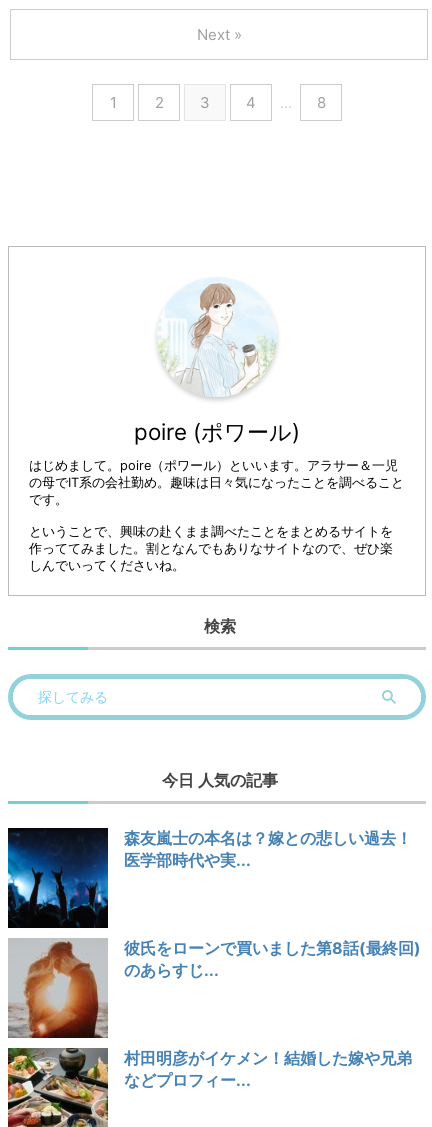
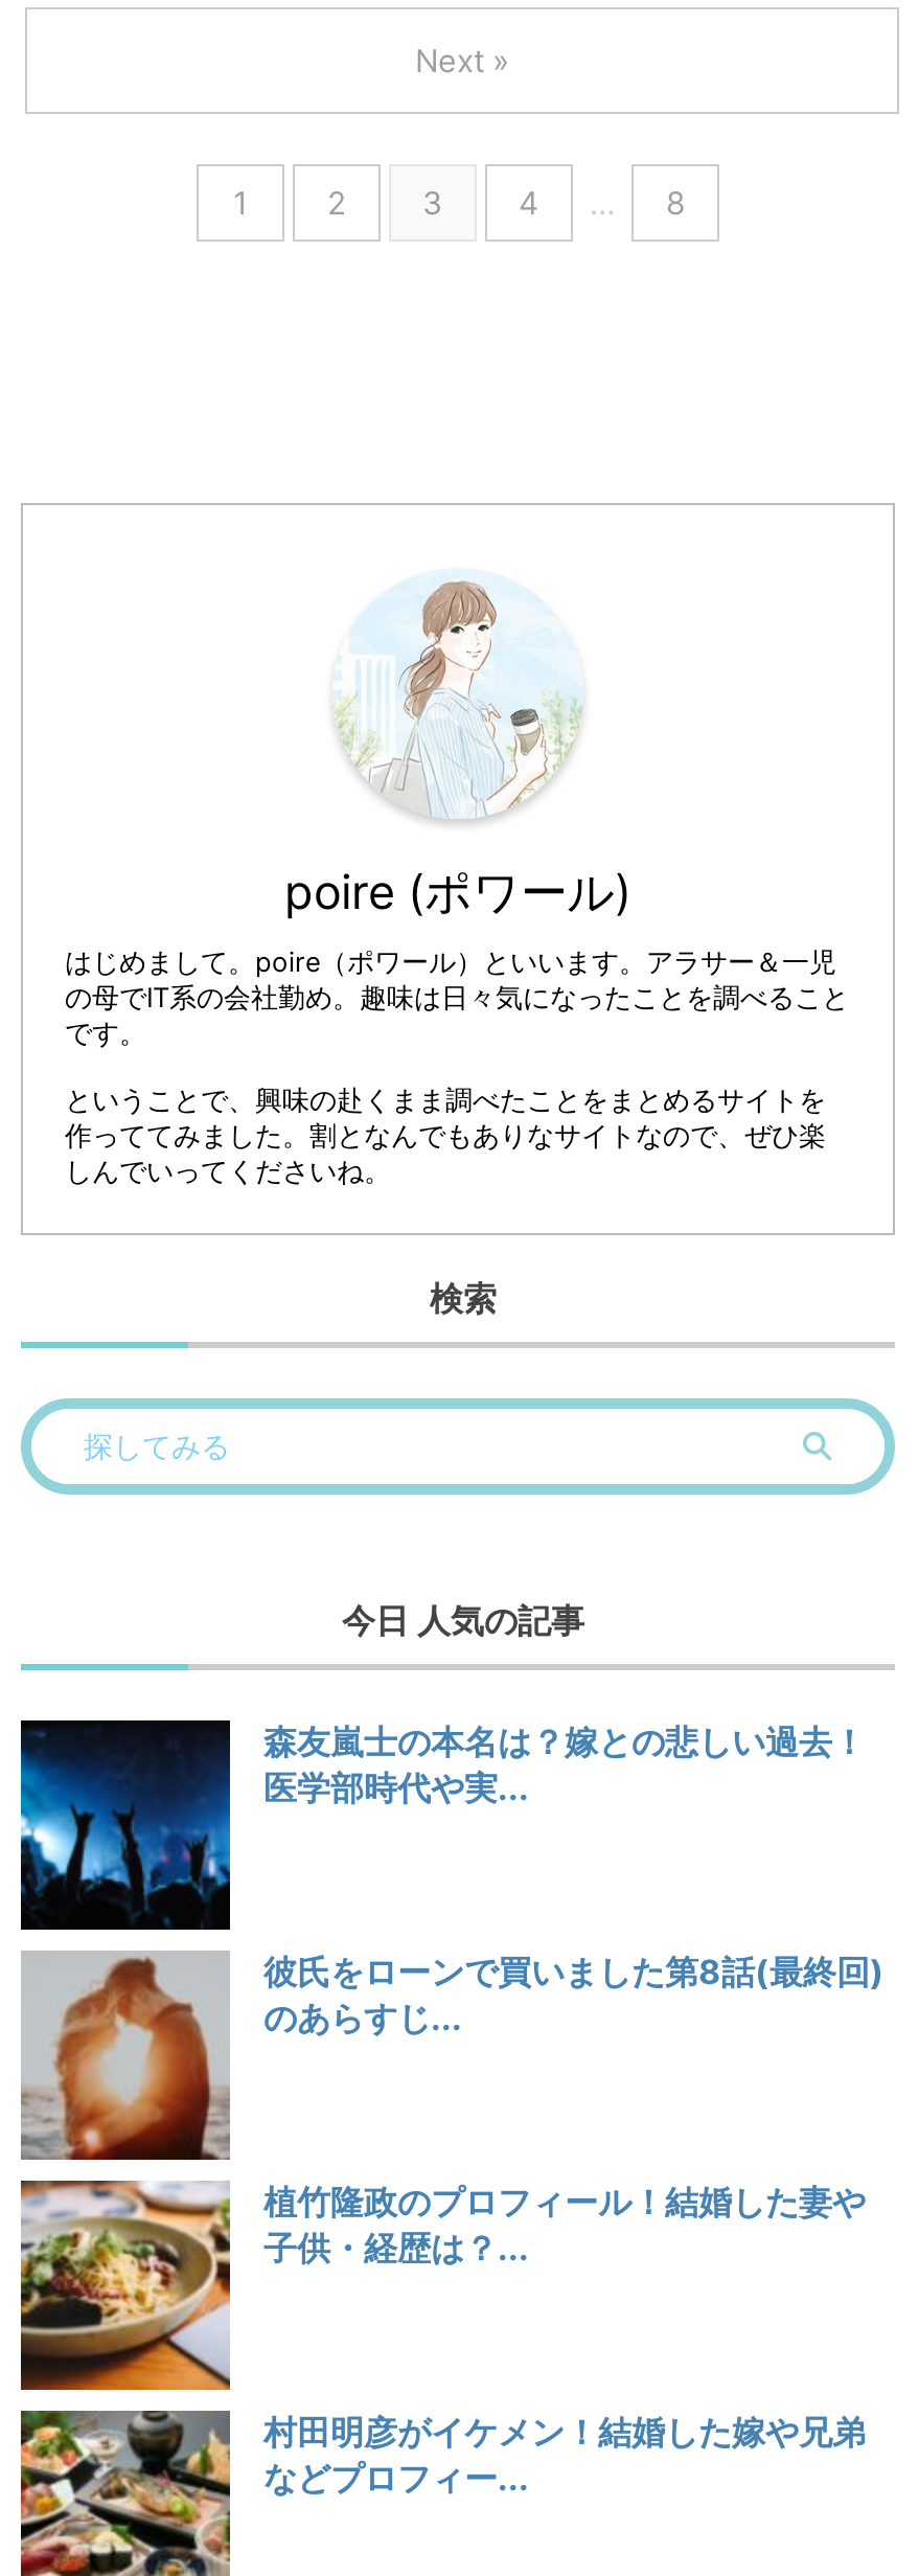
none -> [21,2181,866,2392] [image] | 植竹隆政のプロフィール！結婚した妻や | 子供・経歴は？...

